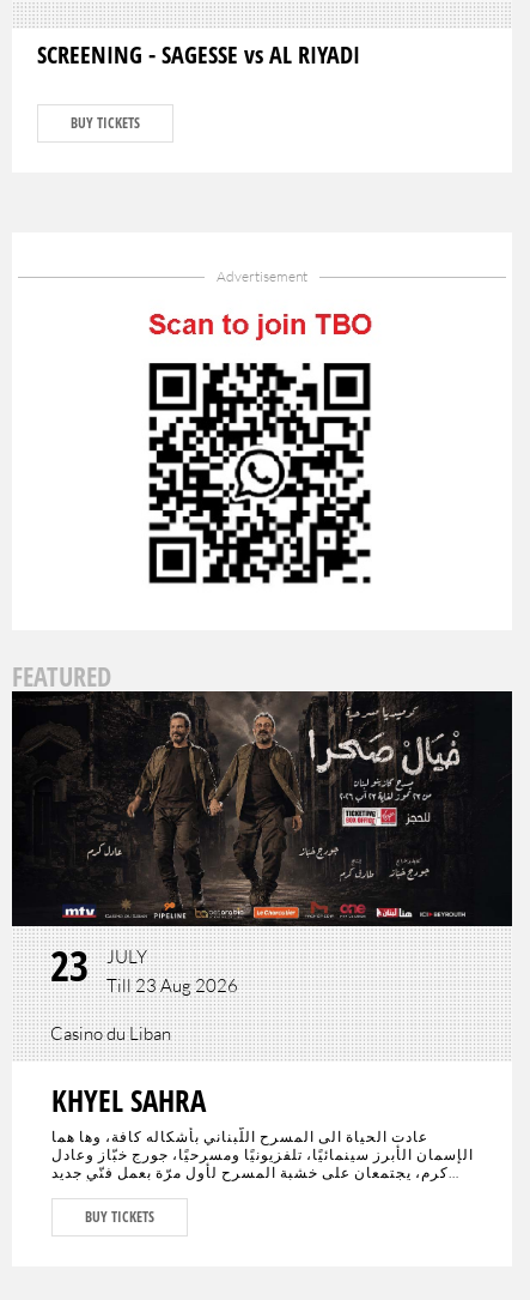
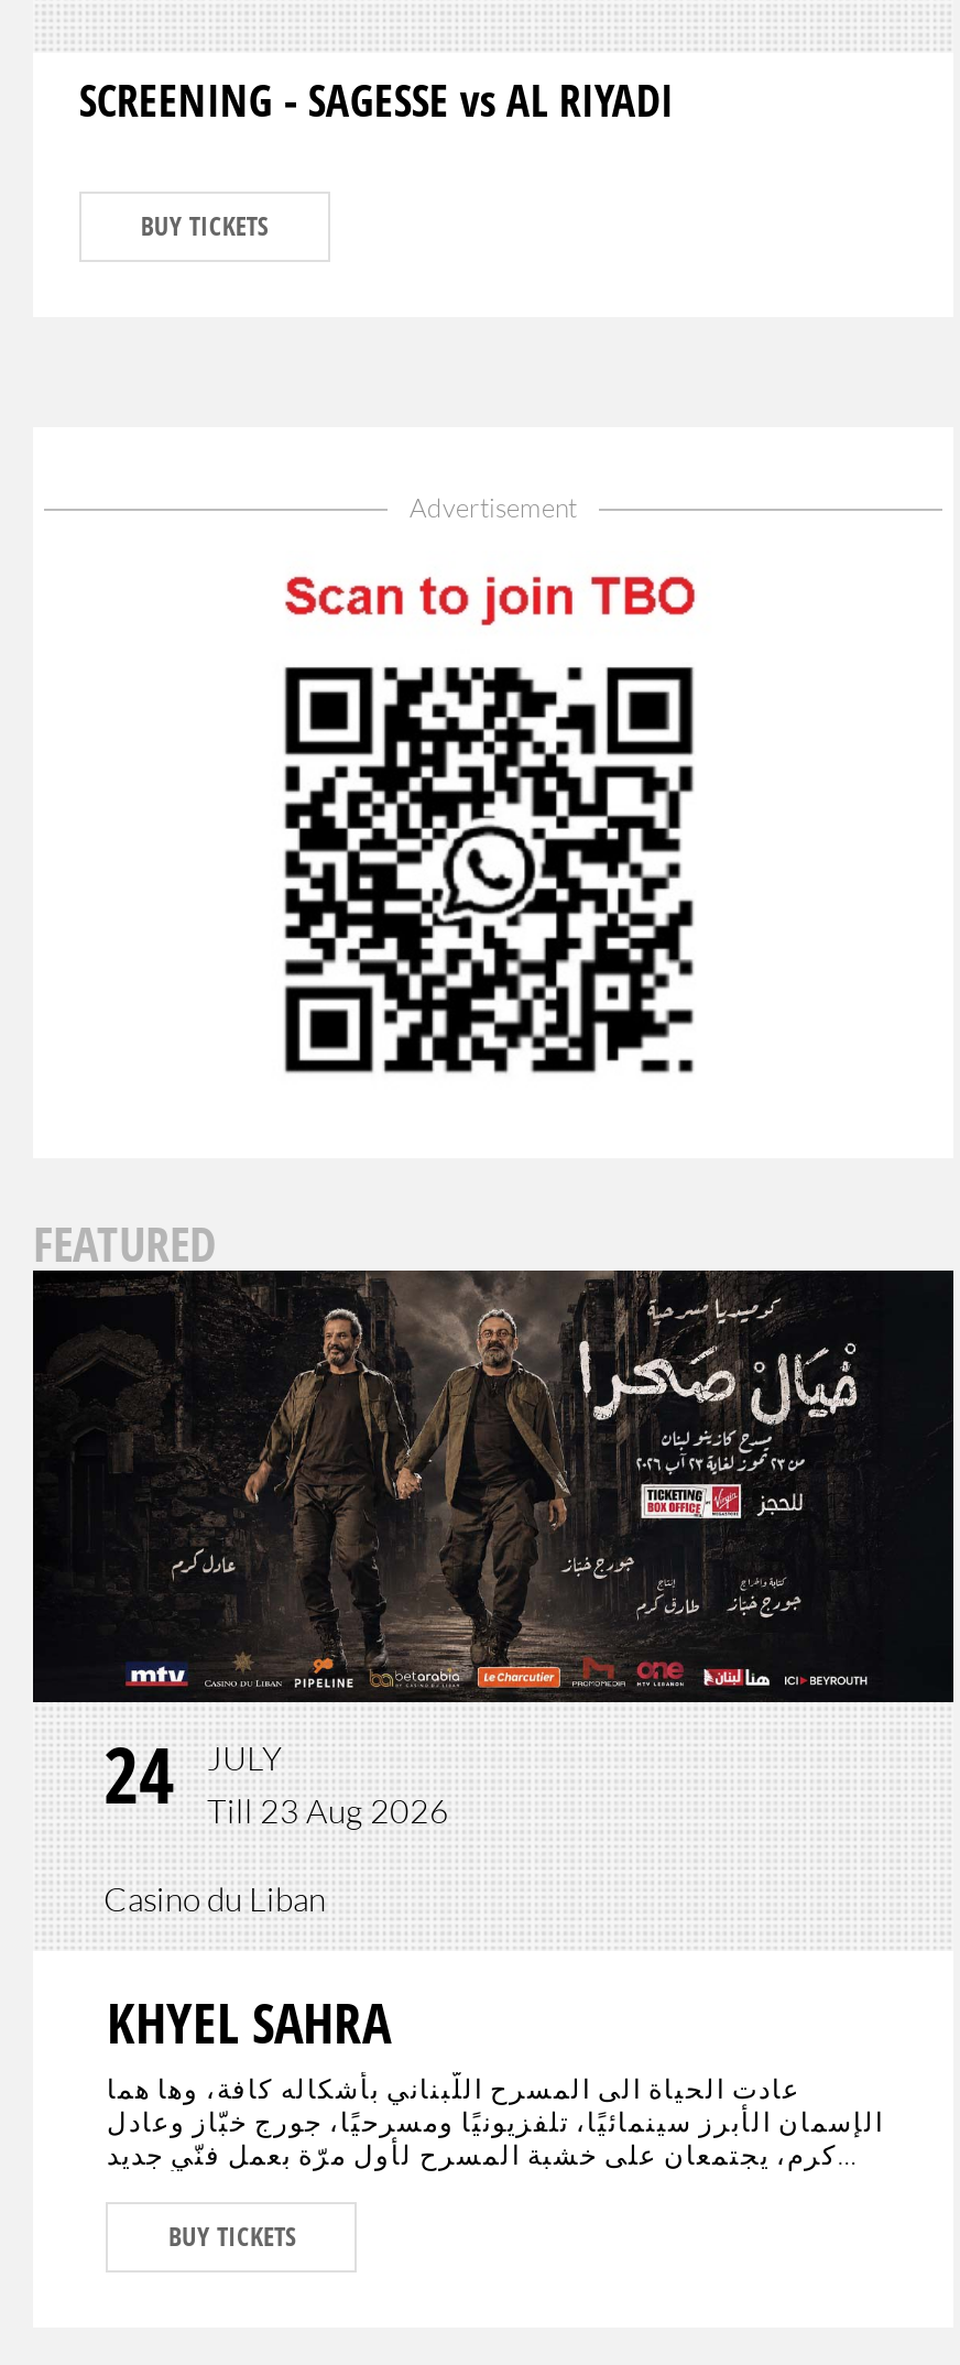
[50,937,238,997] 23 JULY Till 23 Aug 2026 -> [103,1722,449,1832] 24 JULY Till 23 Aug 2026

